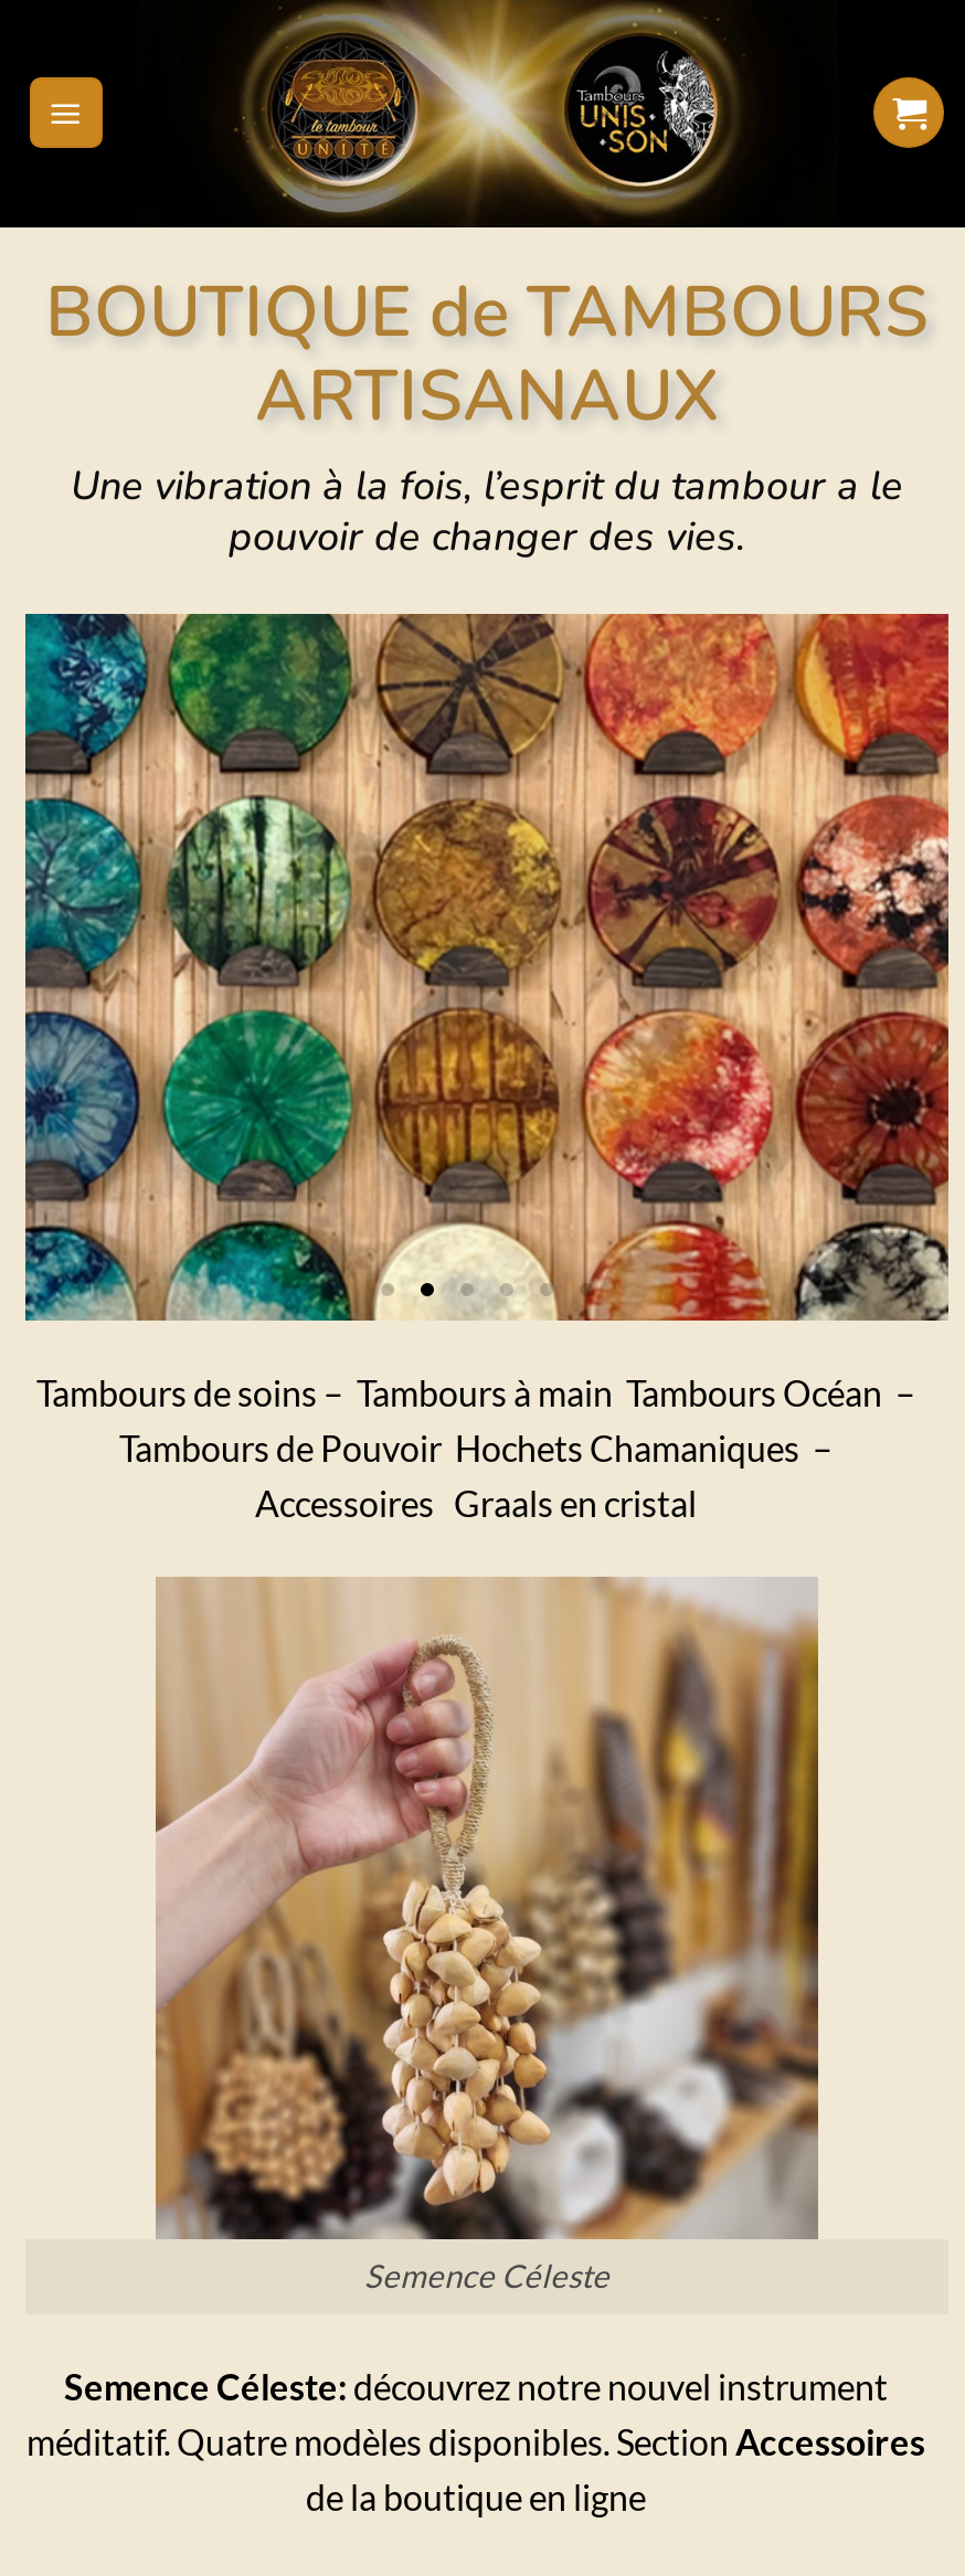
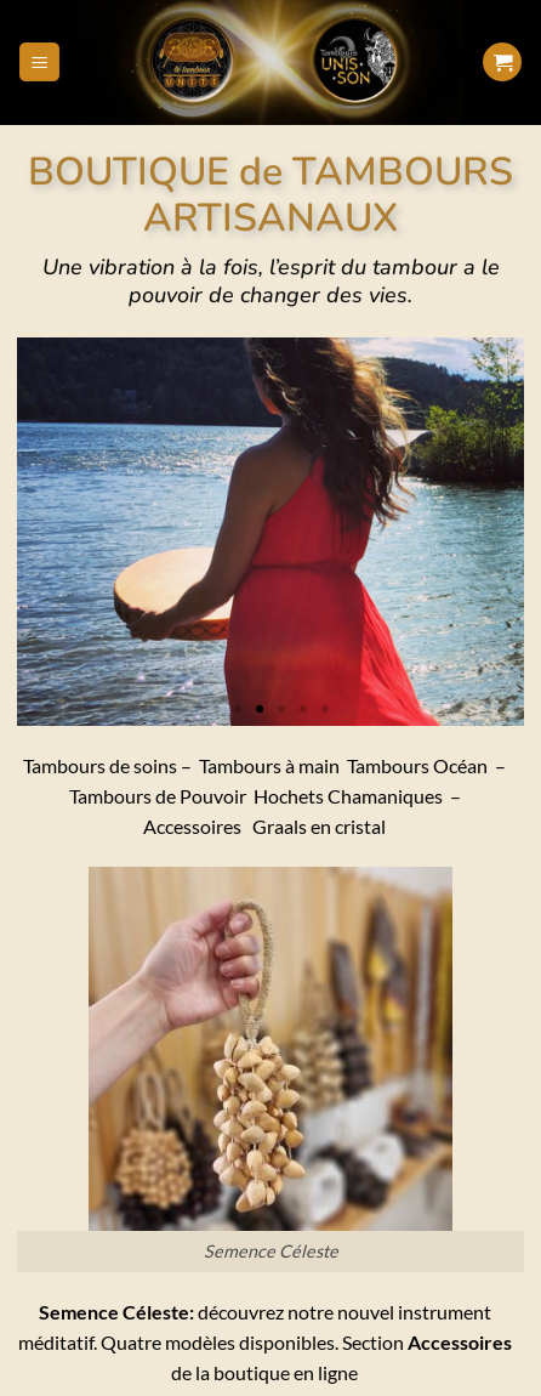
[23,612,951,1323] [image] -> [16,336,525,727] [image]

